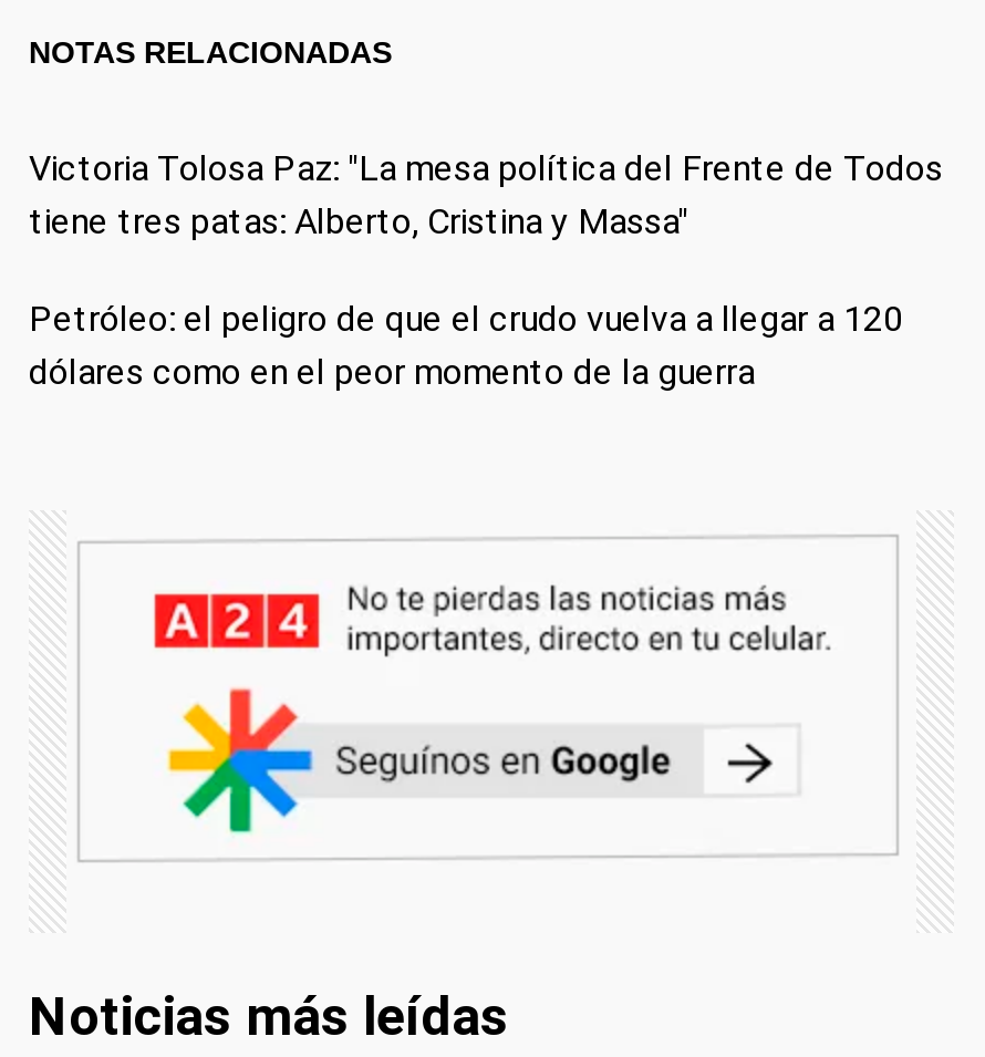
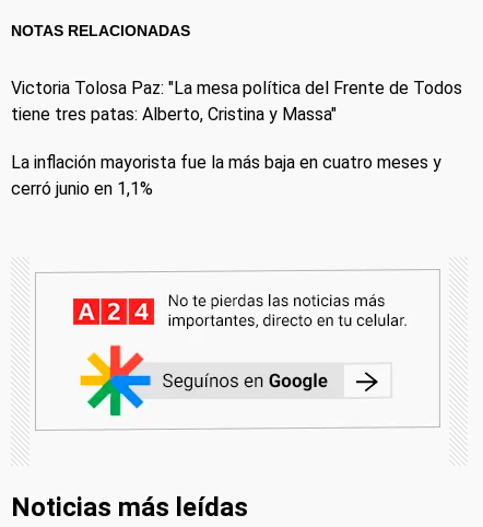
[29,298,903,393] Petróleo: el peligro de que el crudo vuelva a llegar a 120 | dólares como en el peor momento de la guerra -> [11,152,441,199] La inflación mayorista fue la más baja en cuatro meses y | cerró junio en 1,1%

